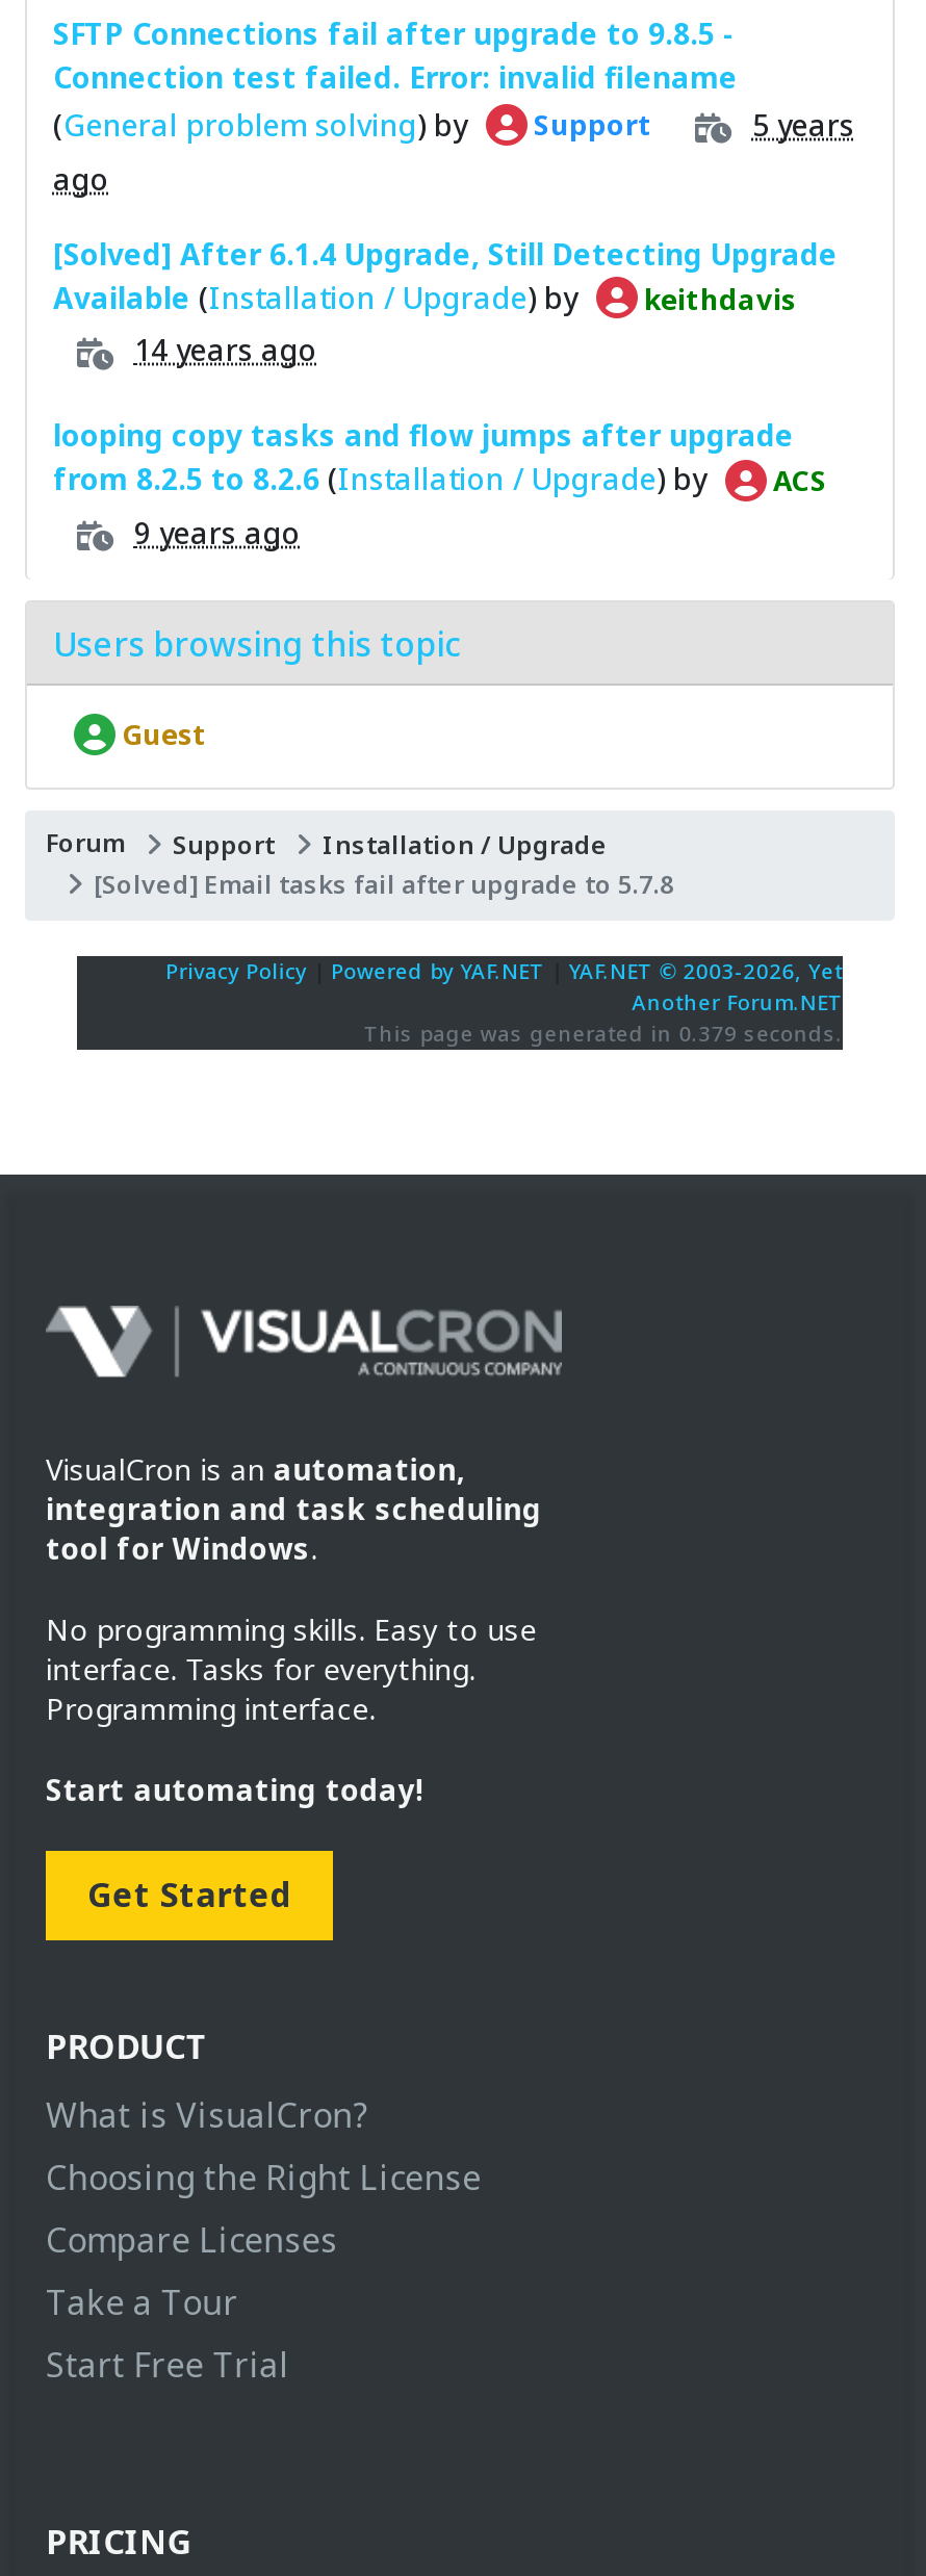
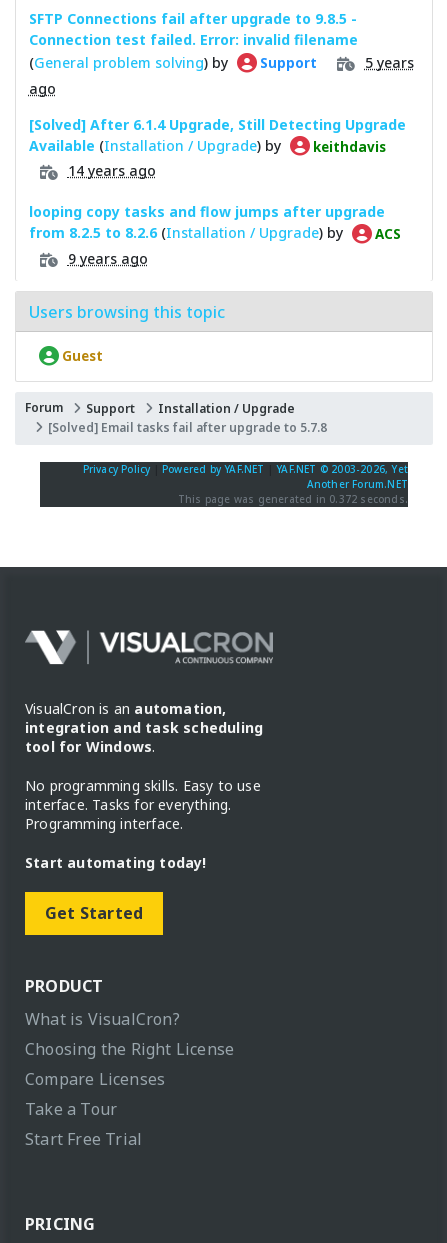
[364,1019,843,1048] This page was generated in 0.379 seconds. -> [178,492,408,506] This page was generated in 0.372 seconds.

